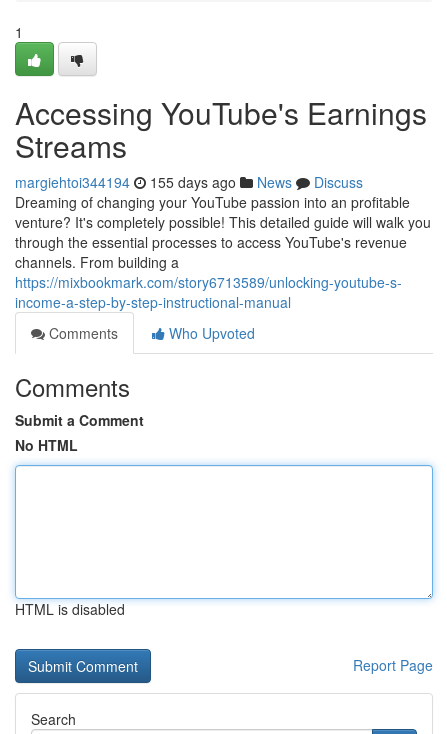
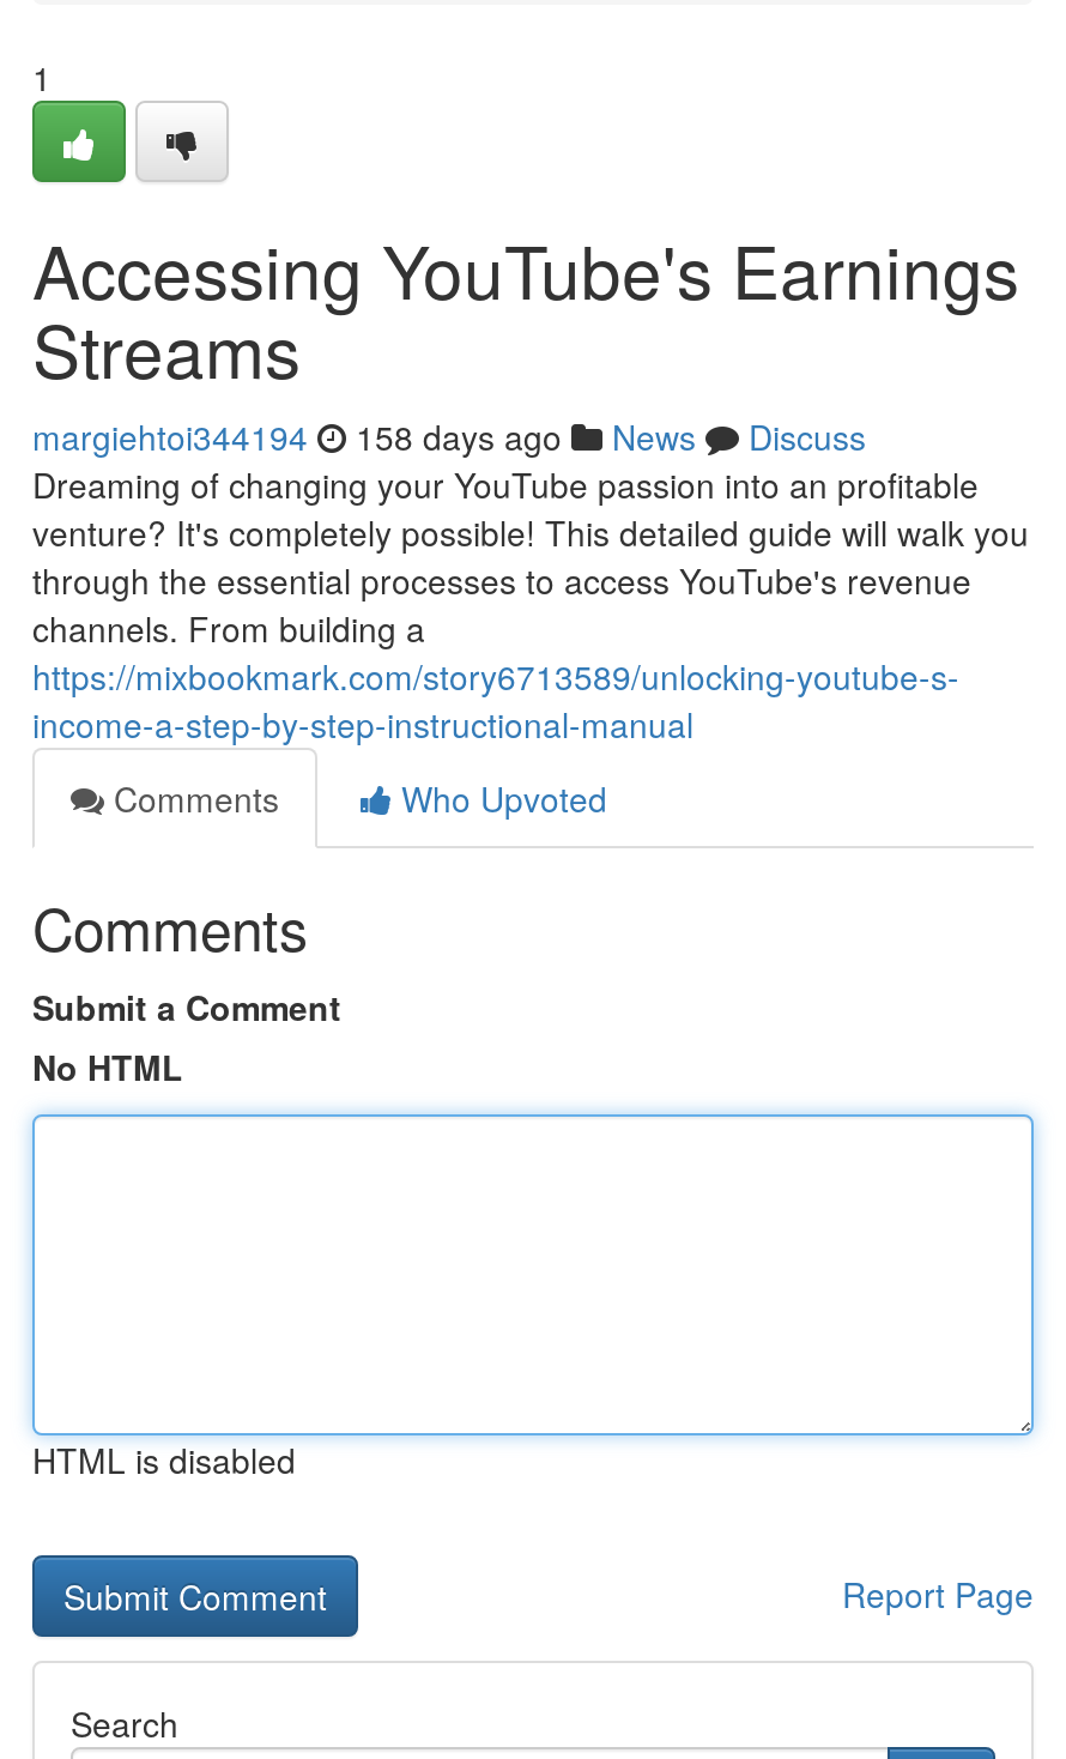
[15,172,363,192] margiehtoi344194 155 days ago News Discuss -> [32,412,866,460] margiehtoi344194 158 days ago News Discuss

